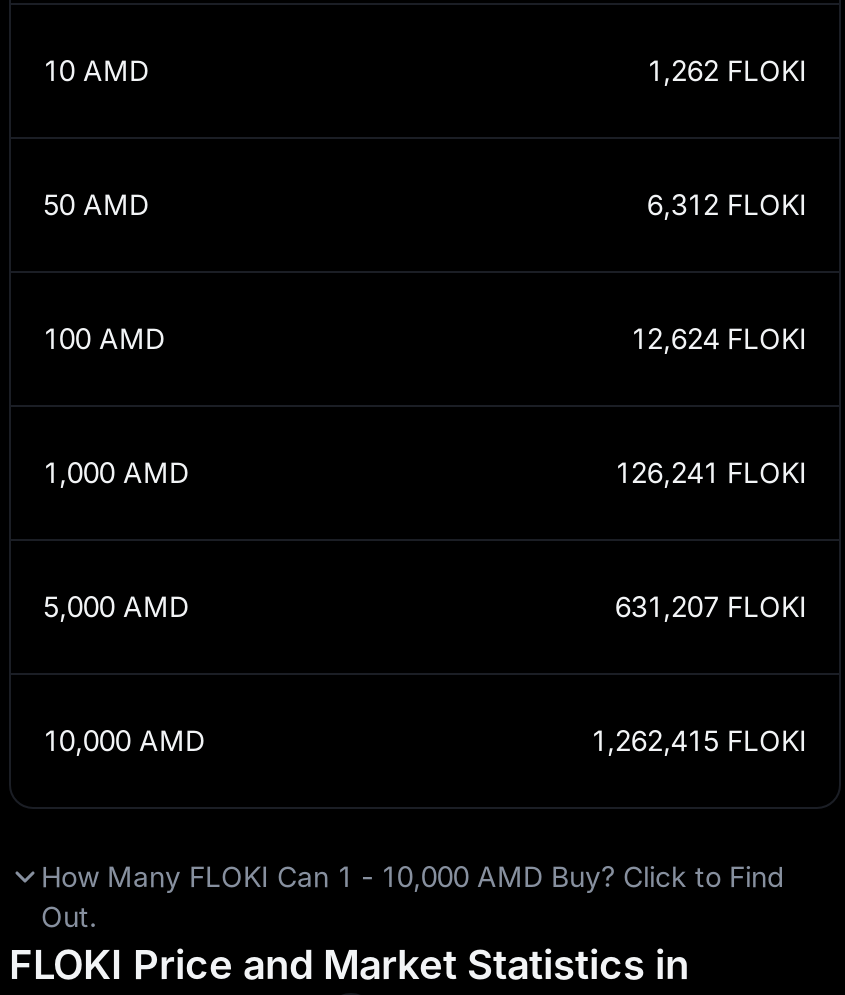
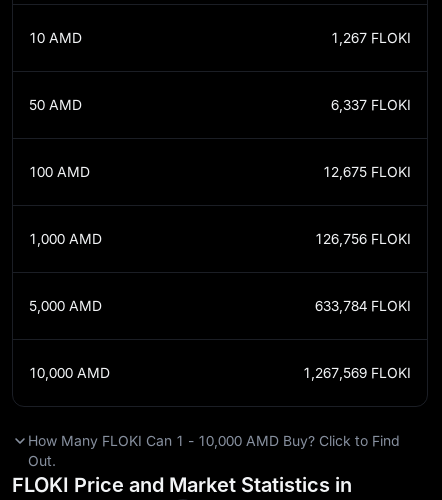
[647,53,807,87] 1,262 FLOKI -> [331,29,411,46] 1,267 FLOKI
[647,187,807,221] 6,312 FLOKI -> [331,96,411,113] 6,337 FLOKI
[631,321,807,355] 12,624 FLOKI -> [323,163,411,180] 12,675 FLOKI
[615,455,807,489] 126,241 FLOKI -> [315,230,411,247] 126,756 FLOKI
[615,589,807,623] 631,207 FLOKI -> [315,297,411,314] 633,784 FLOKI
[591,723,807,757] 1,262,415 FLOKI -> [303,364,411,381] 1,267,569 FLOKI

